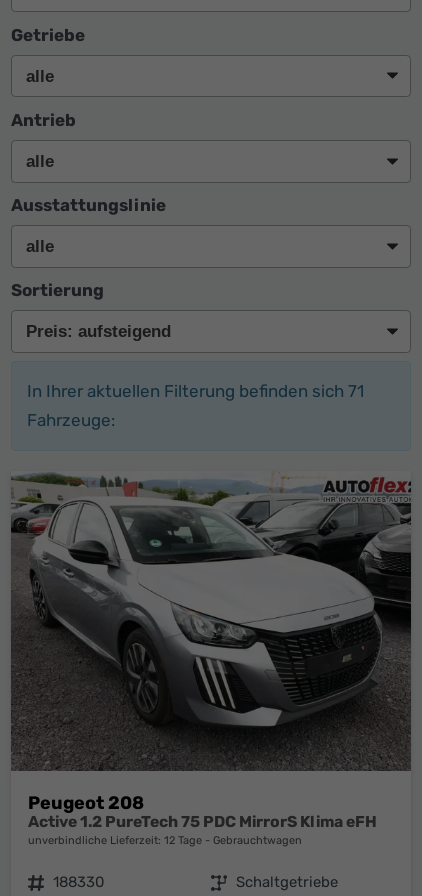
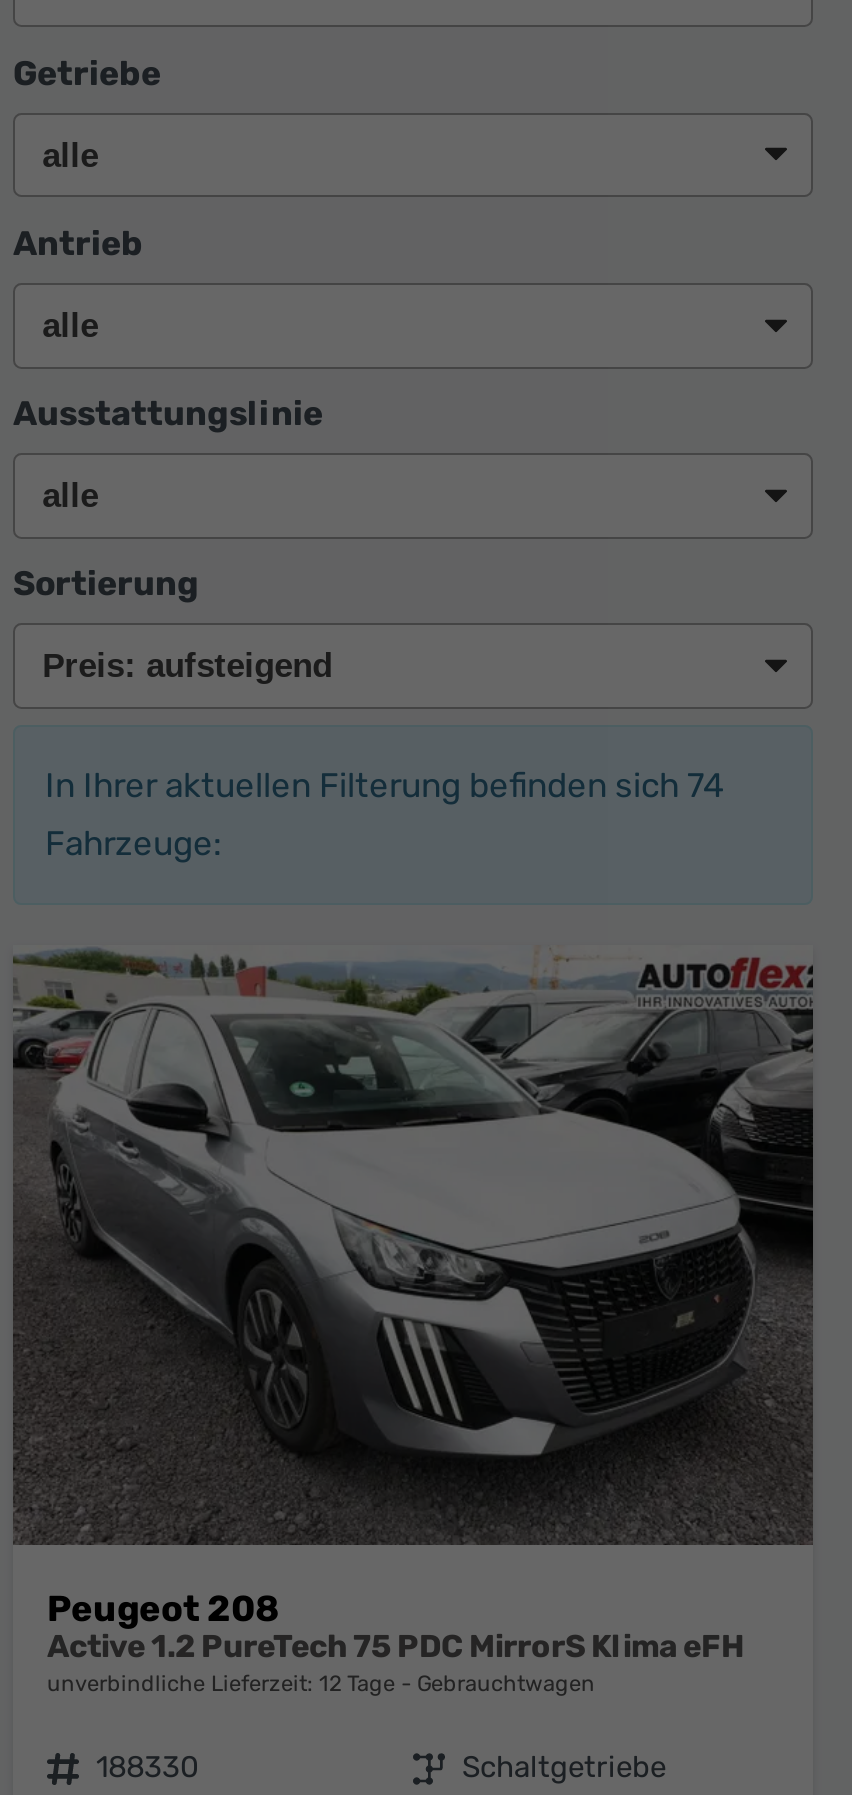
[27,381,364,401] In Ihrer aktuellen Filterung befinden sich 71 -> [45,766,725,806] In Ihrer aktuellen Filterung befinden sich 74

